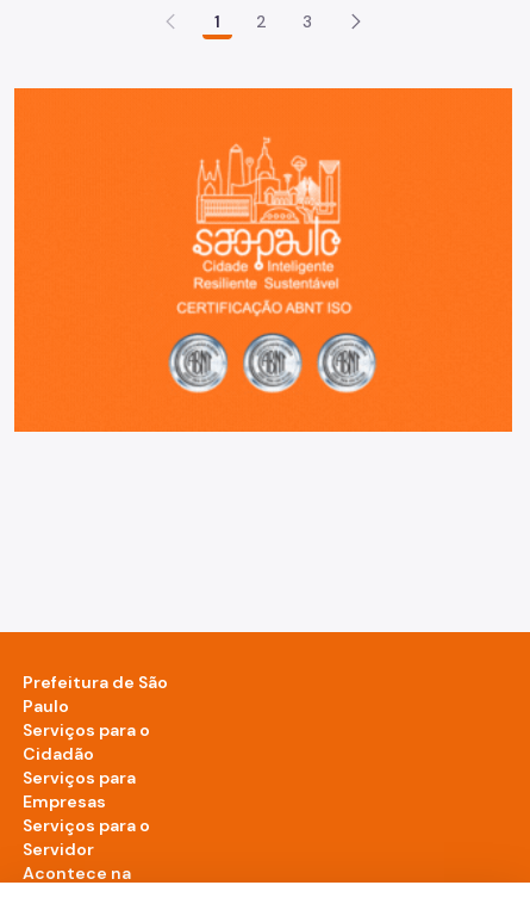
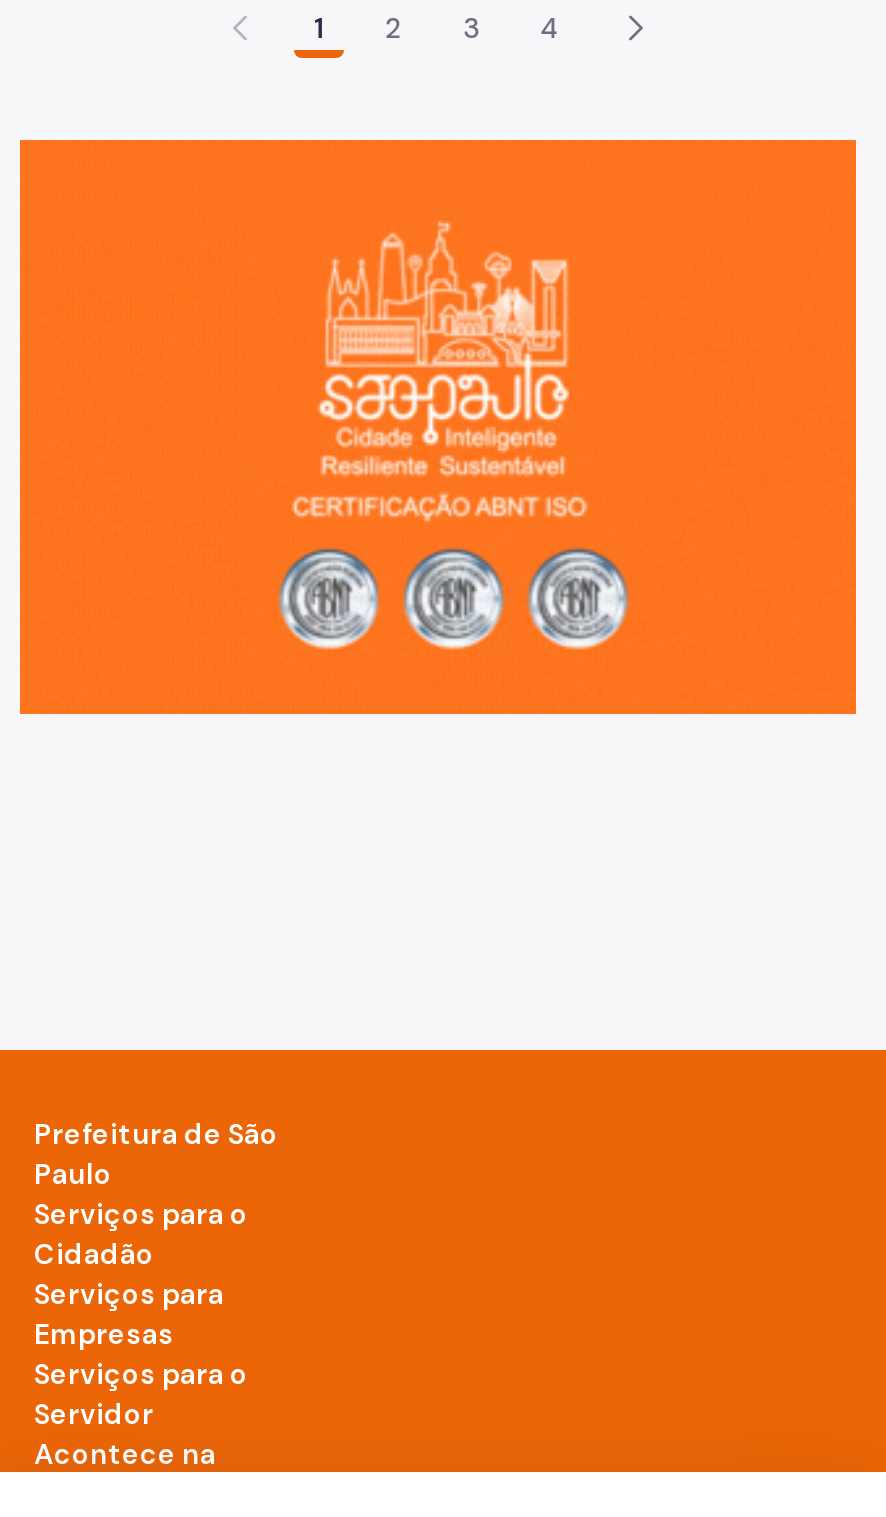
none -> [540,10,561,46] 4

